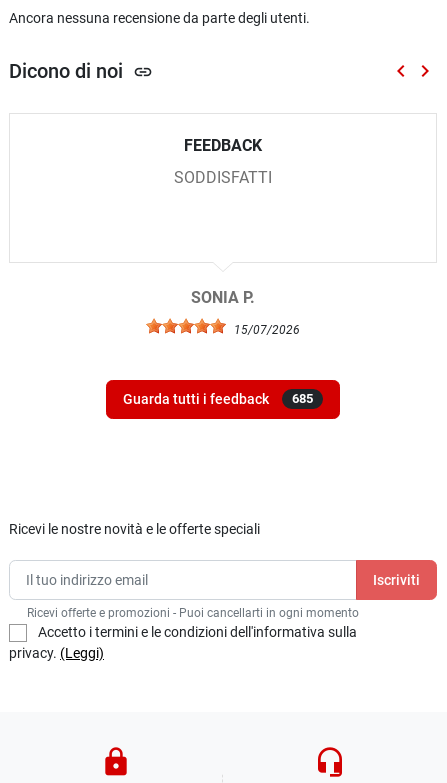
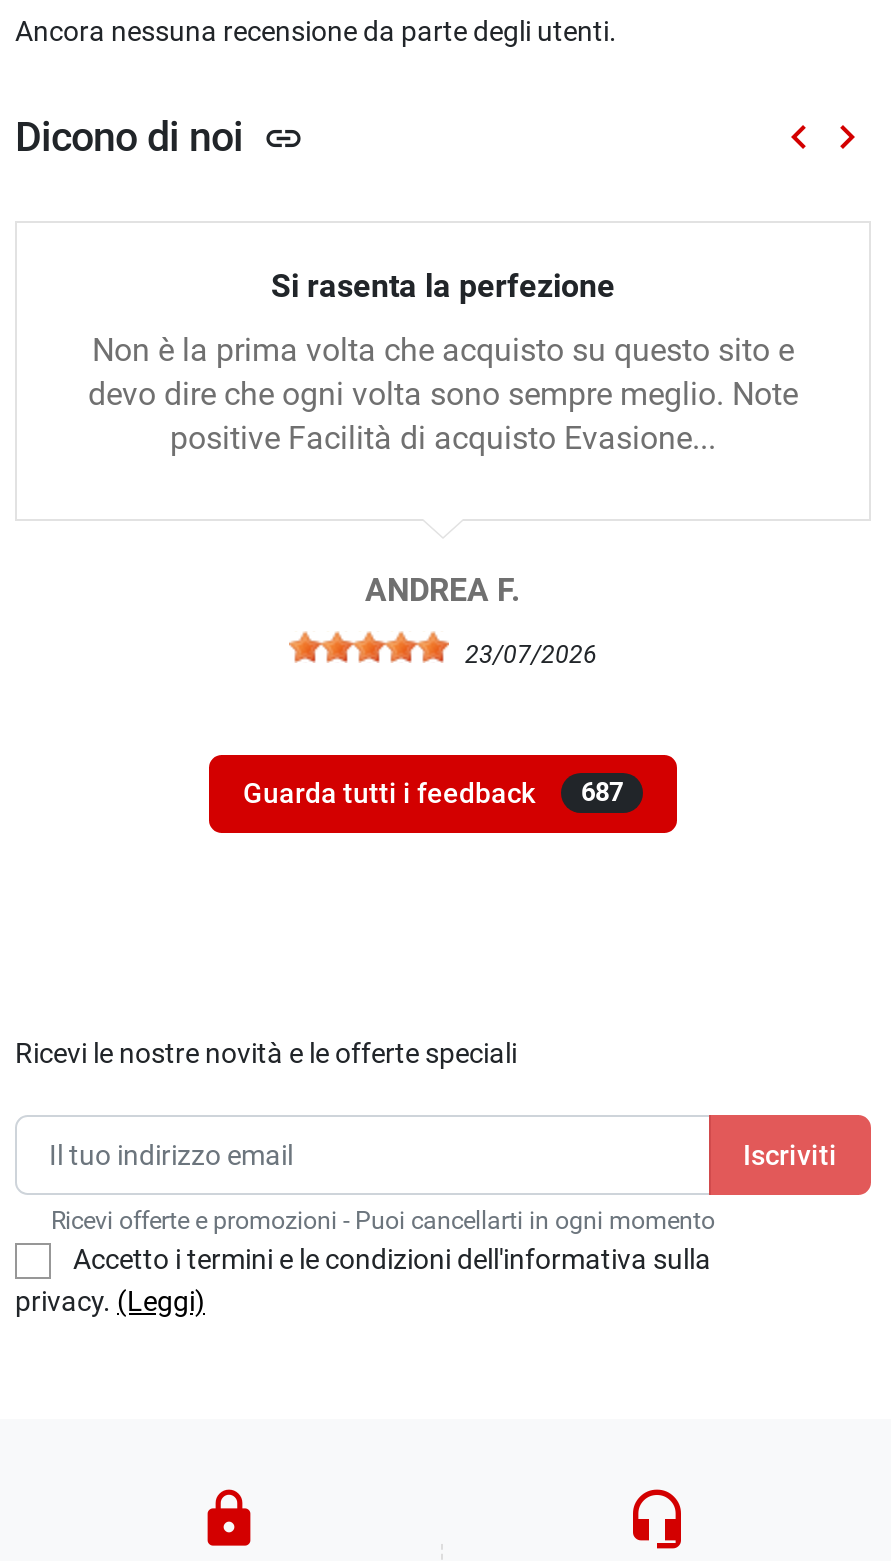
[184,136,262,155] FEEDBACK -> [271,266,615,304] Si rasenta la perfezione
[174,168,272,187] SODDISFATTI -> [88,330,798,456] Non è la prima volta che acquisto su questo sito e | devo dire che ogni volta sono sempre meglio. Note | positive Facilità di acquisto Evasione...
[191,288,255,307] SONIA P. -> [365,571,521,609] ANDREA F.
[234,322,300,337] 15/07/2026 -> [465,640,597,670] 23/07/2026
[123,391,313,407] Guarda tutti i feedback 685 -> [243,778,623,810] Guarda tutti i feedback 687

